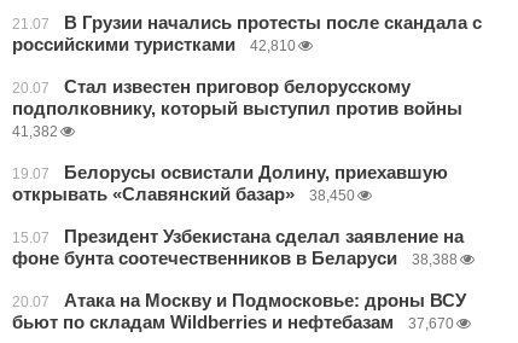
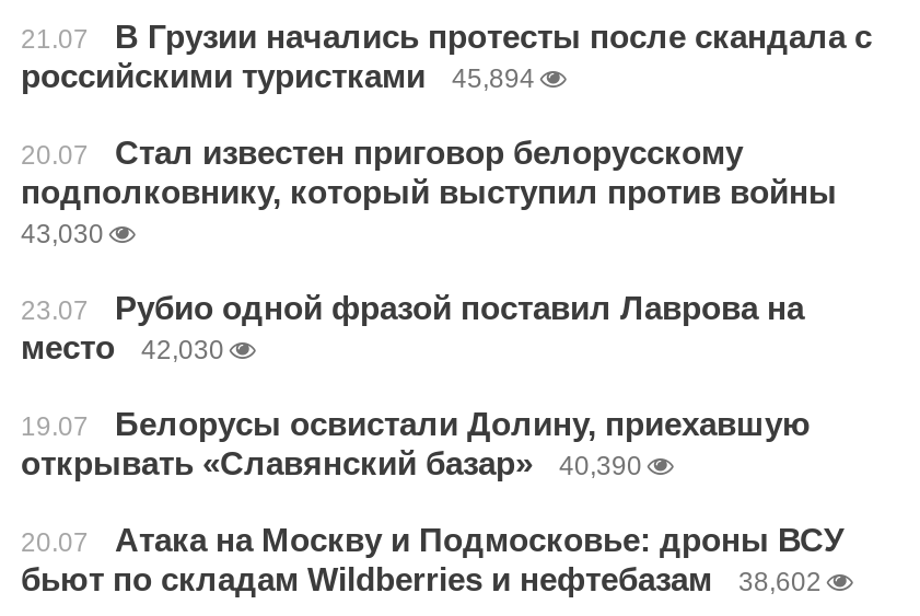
[12,34,296,54] российскими туристками 42,810 -> [21,57,535,94] российскими туристками 45,894
[12,123,58,140] 41,382 -> [21,219,804,365] 43,030 | 23.07 | Рубио одной фразой поставил Лаврова на | место | 42,030
moved [12,162,448,204] -> [21,405,811,481]: 19.07 | Белорусы освистали Долину, приехавшую | открывать «Славянский базар»
[12,187,464,268] 38,450 | 15.07 | Президент Узбекистана сделал заявление на | фоне бунта соотечественников в Беларуси | 38,388 -> [559,451,642,481] 40,390
[12,312,454,332] бьют по складам Wildberries и нефтебазам 37,670 -> [21,560,822,597] бьют по складам Wildberries и нефтебазам 38,602

